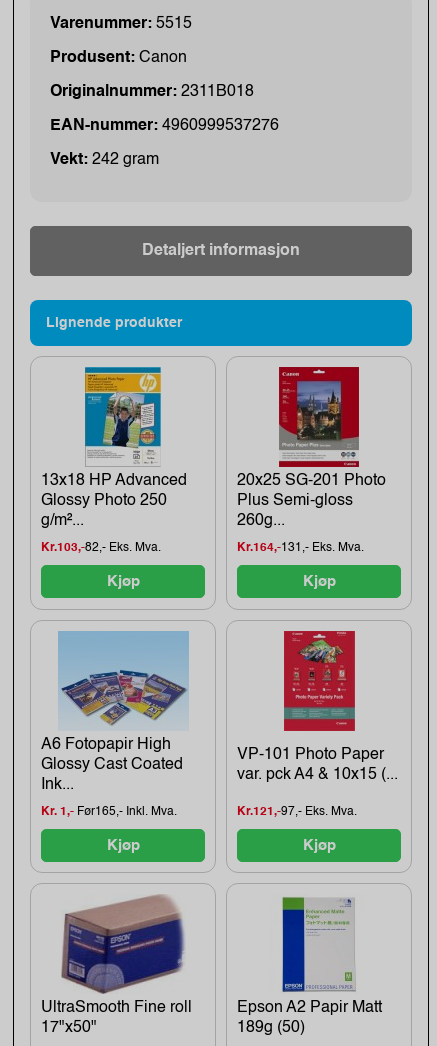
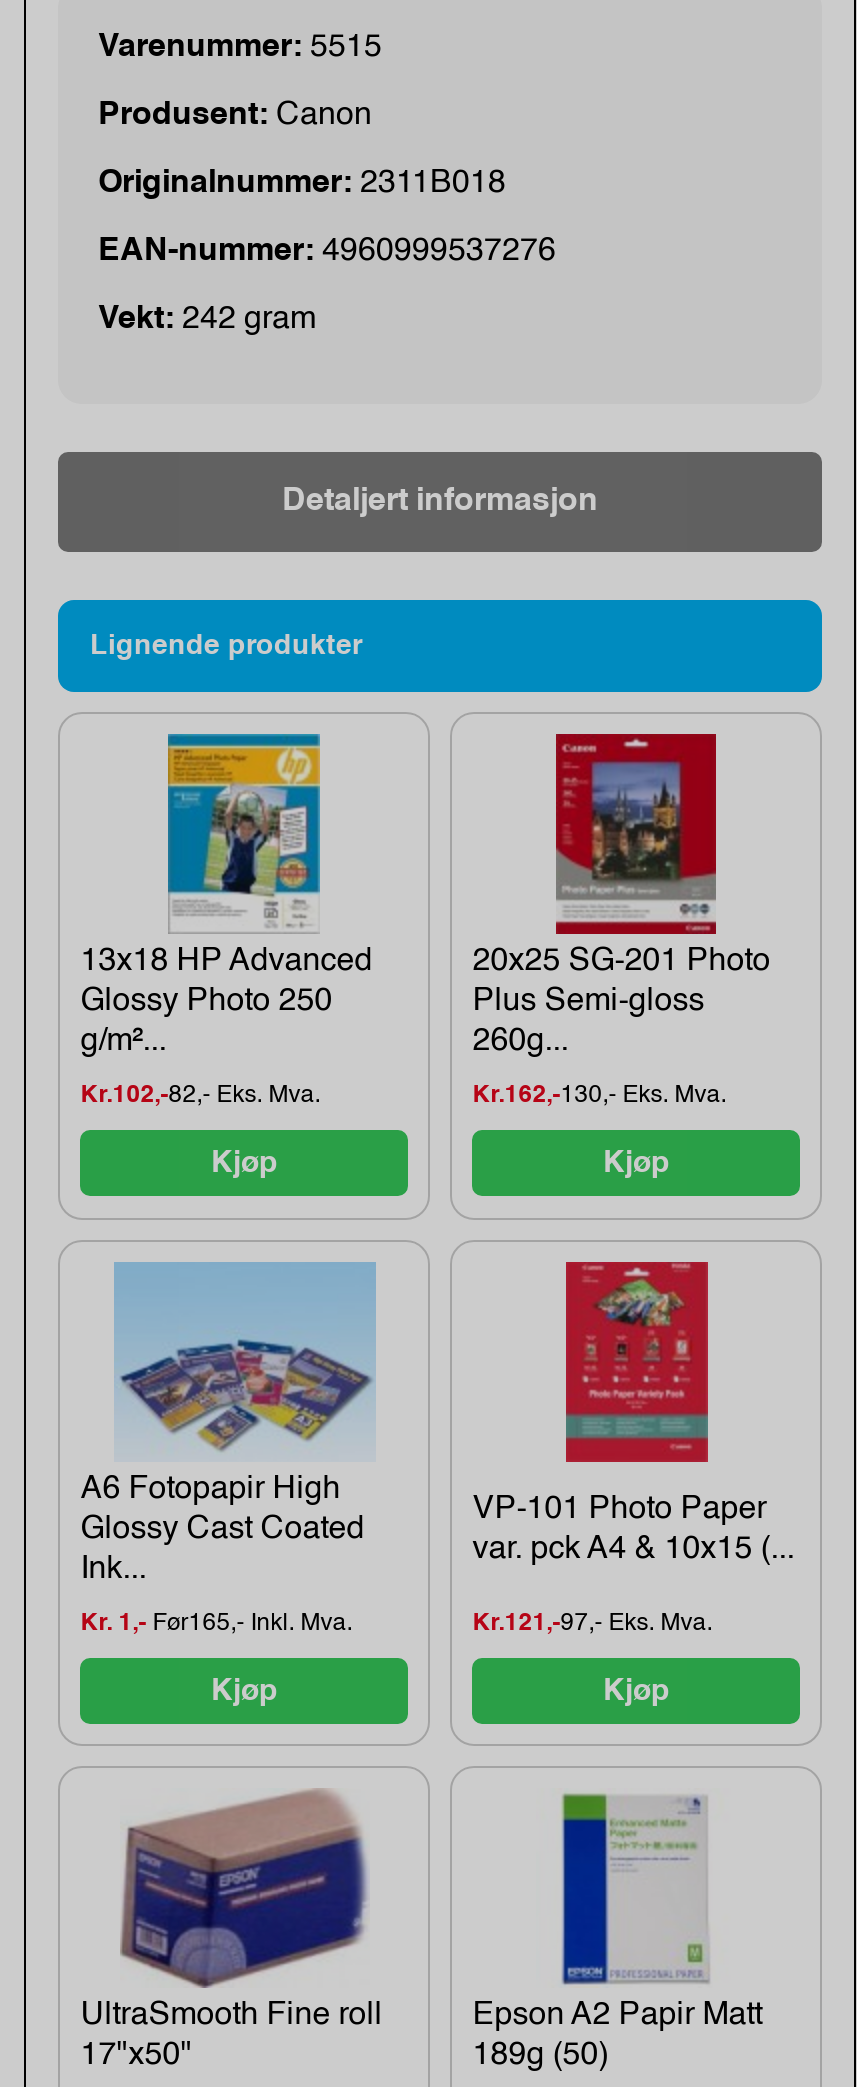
[41,542,161,554] Kr.103,-82,- Eks. Mva. -> [81,1084,321,1108] Kr.102,-82,- Eks. Mva.
[237,542,364,554] Kr.164,-131,- Eks. Mva. -> [473,1084,727,1108] Kr.162,-130,- Eks. Mva.

